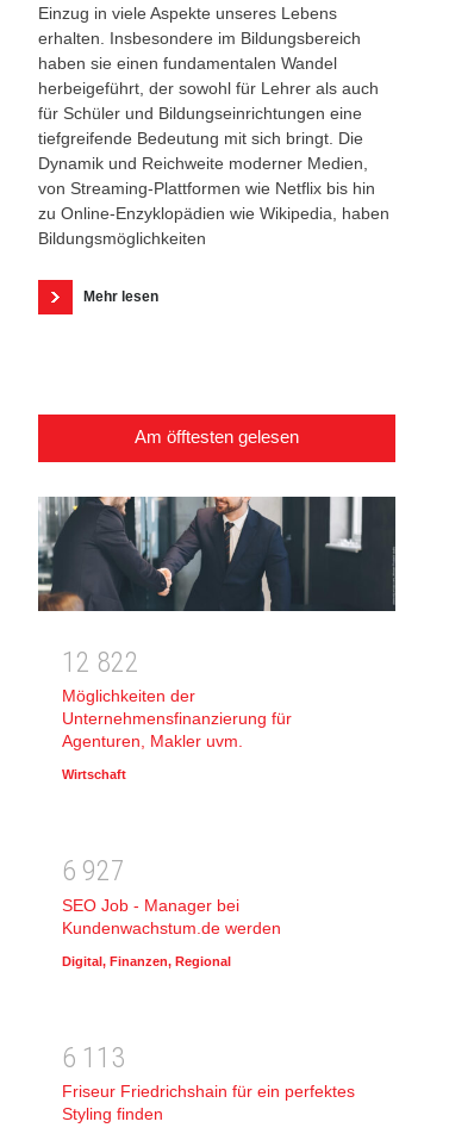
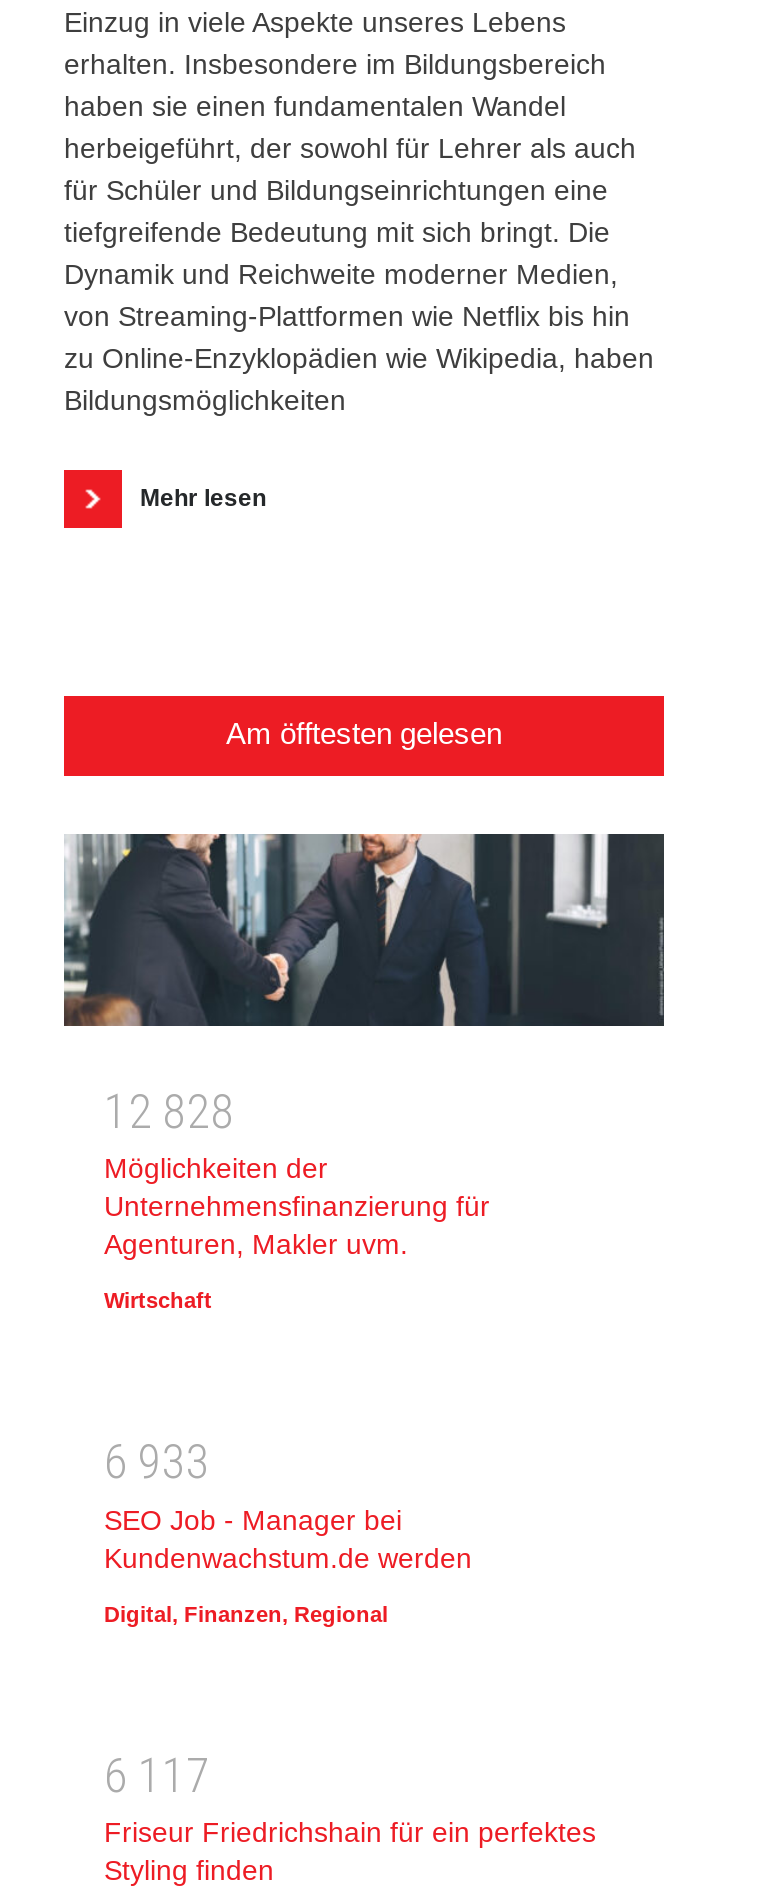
[62,645,139,679] 1 2 822 -> [104,1084,234,1140] 1 2 828
[62,854,125,888] 6 927 -> [104,1435,210,1491] 6 933
[62,1041,125,1074] 6 1 1 3 -> [104,1748,210,1804] 6 1 1 7

